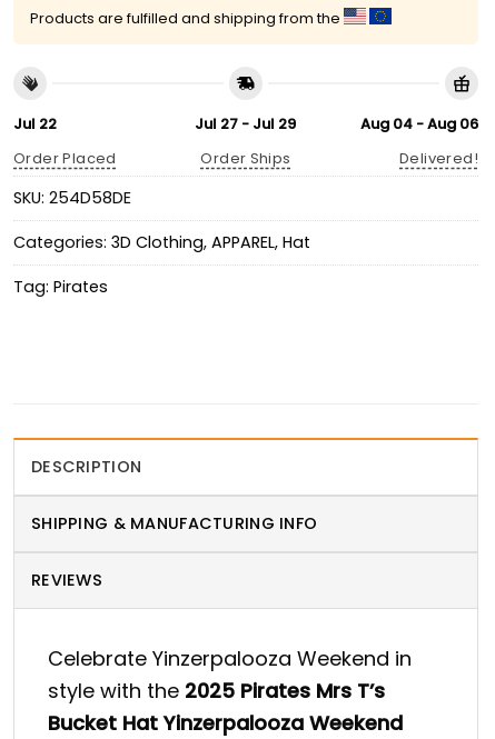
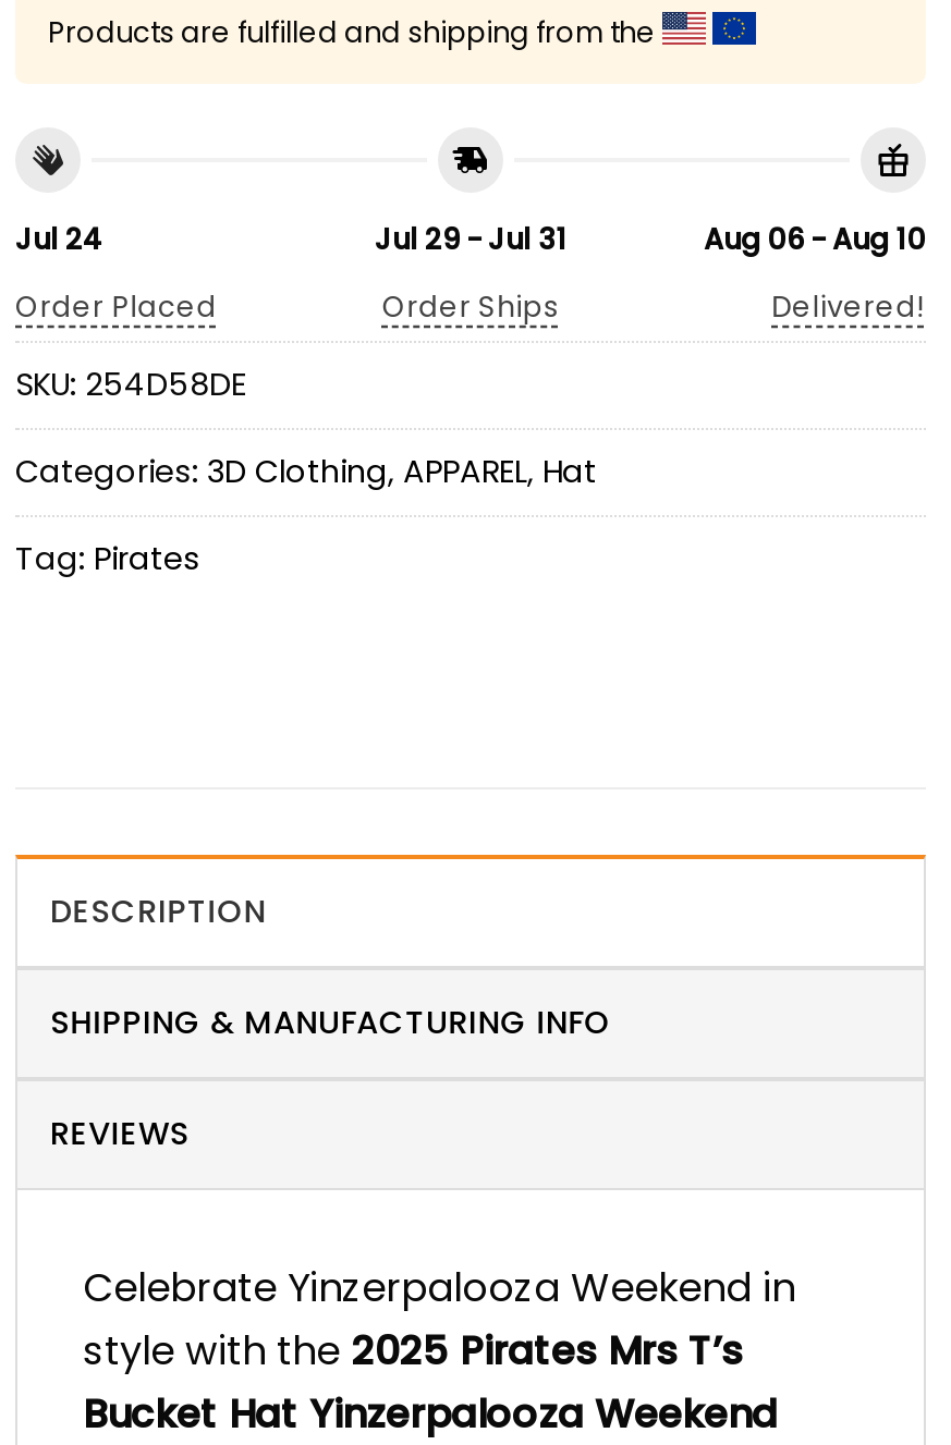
[13,113,57,134] Jul 22 -> [15,218,102,260] Jul 24
[195,113,296,134] Jul 27 - Jul 29 -> [375,218,566,260] Jul 29 - Jul 31
[360,113,478,134] Aug 04 - Aug 06 -> [704,218,926,260] Aug 06 - Aug 10

